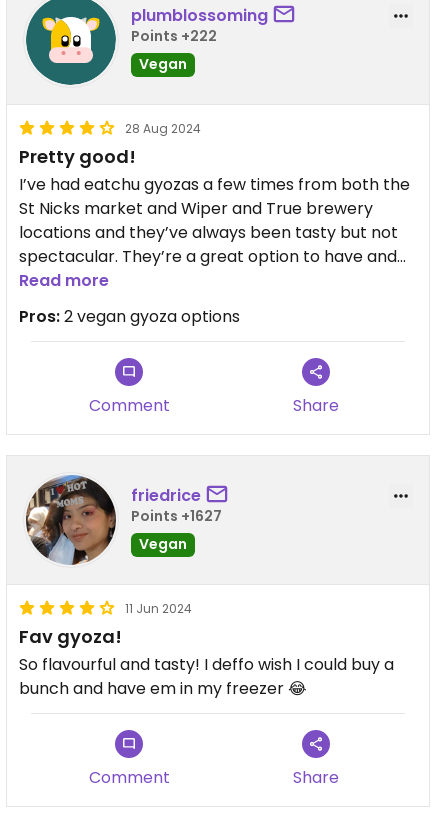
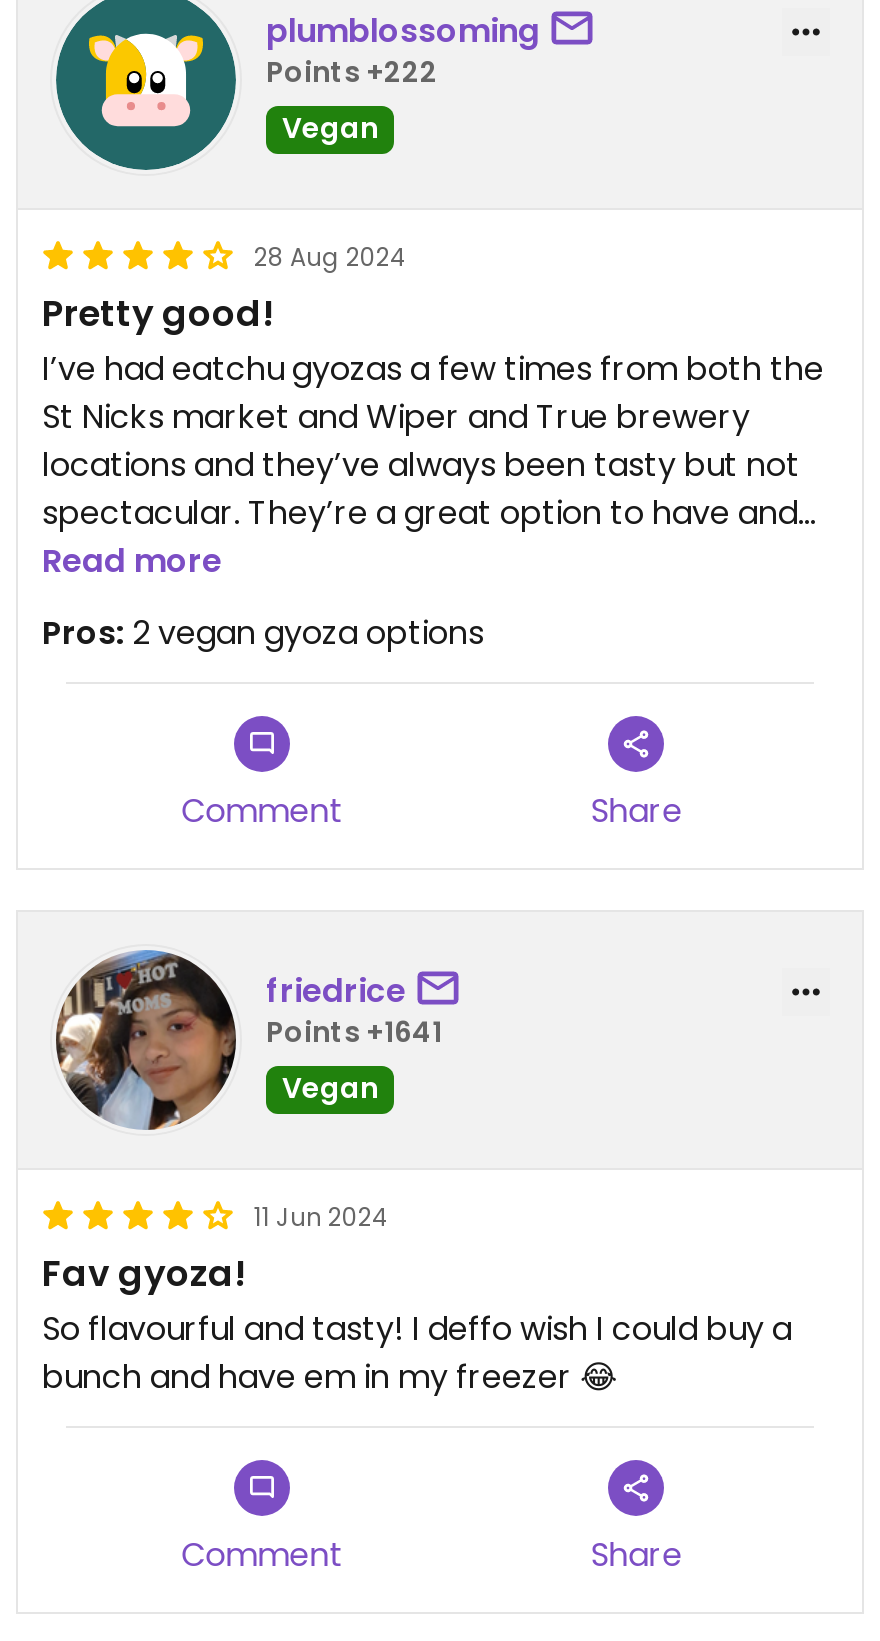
[131,506,222,526] Points +1627 -> [266,1011,442,1051] Points +1641

